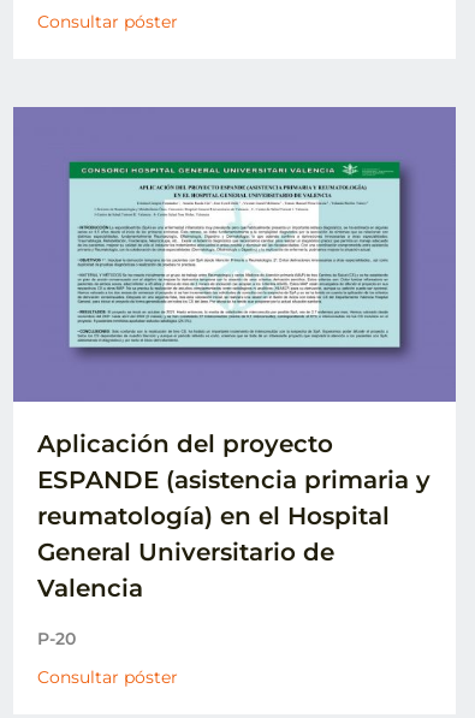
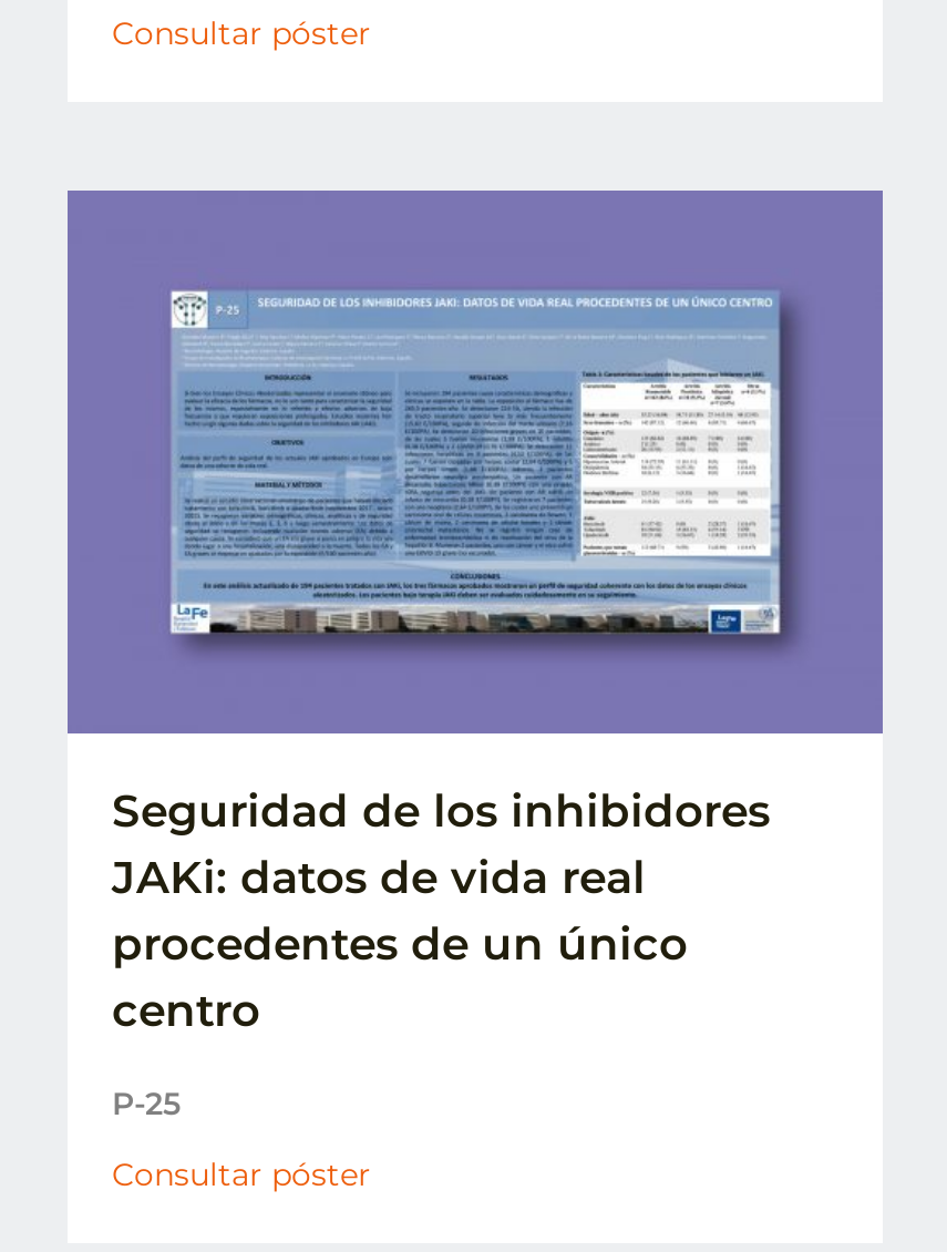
[67,160,400,349] [image] -> [169,288,781,636] [image]
[37,429,431,603] Aplicación del proyecto | ESPANDE (asistencia primaria y | reumatología) en el Hospital | General Universitario de | Valencia -> [112,784,770,1037] Seguridad de los inhibidores | JAKi: datos de vida real | procedentes de un único | centro
[37,628,76,649] P-20 -> [112,1084,181,1123] P-25

